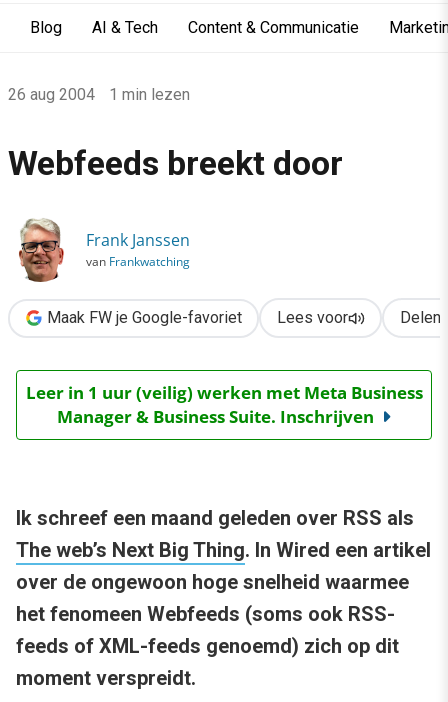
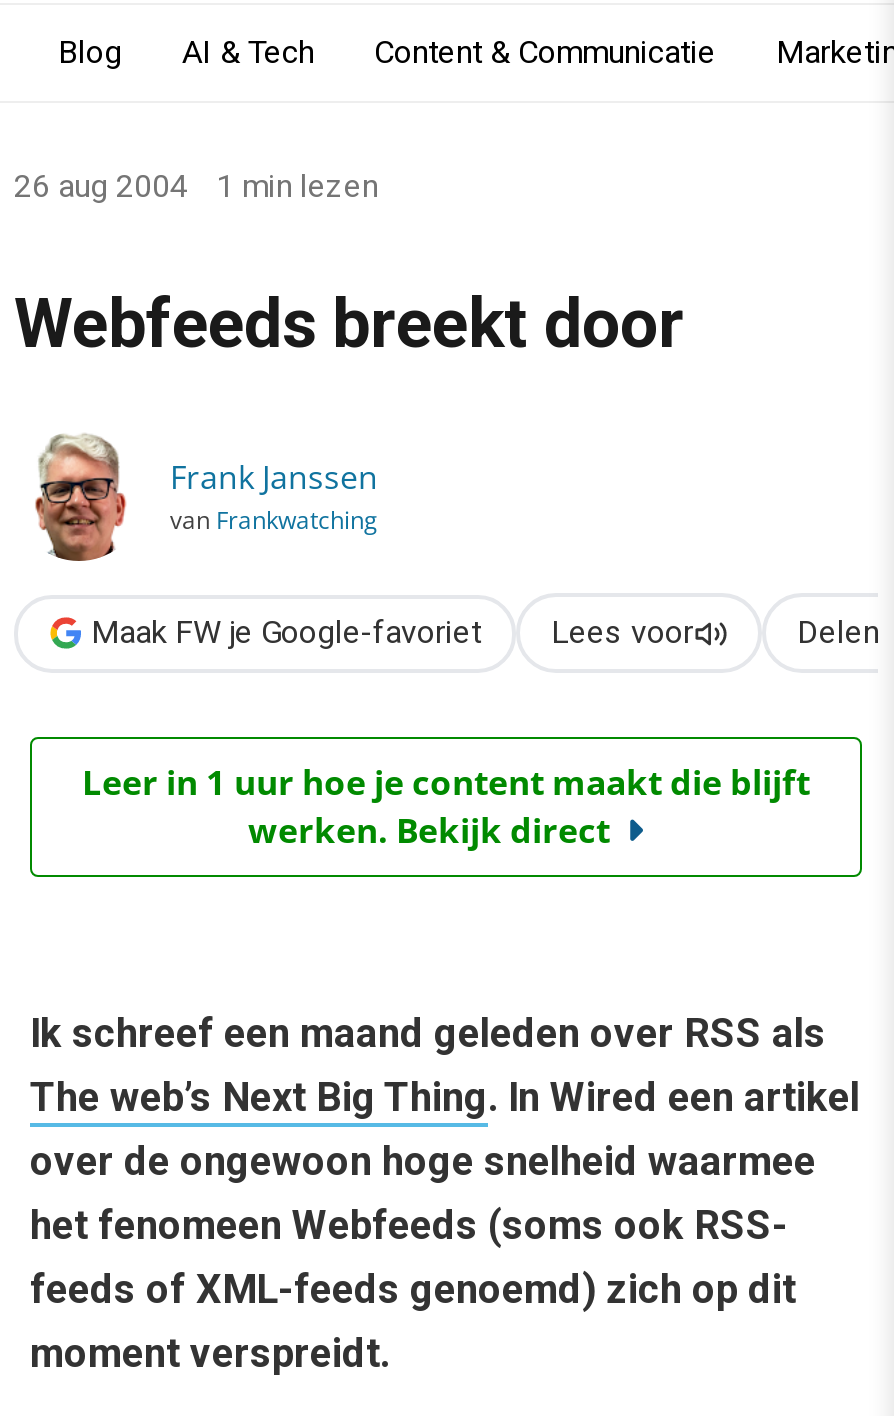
[25,381,422,428] Leer in 1 uur (veilig) werken met Meta Business | Manager & Business Suite. Inschrijven -> [82,760,810,854] Leer in 1 uur hoe je content maakt die blijft | werken. Bekijk direct

